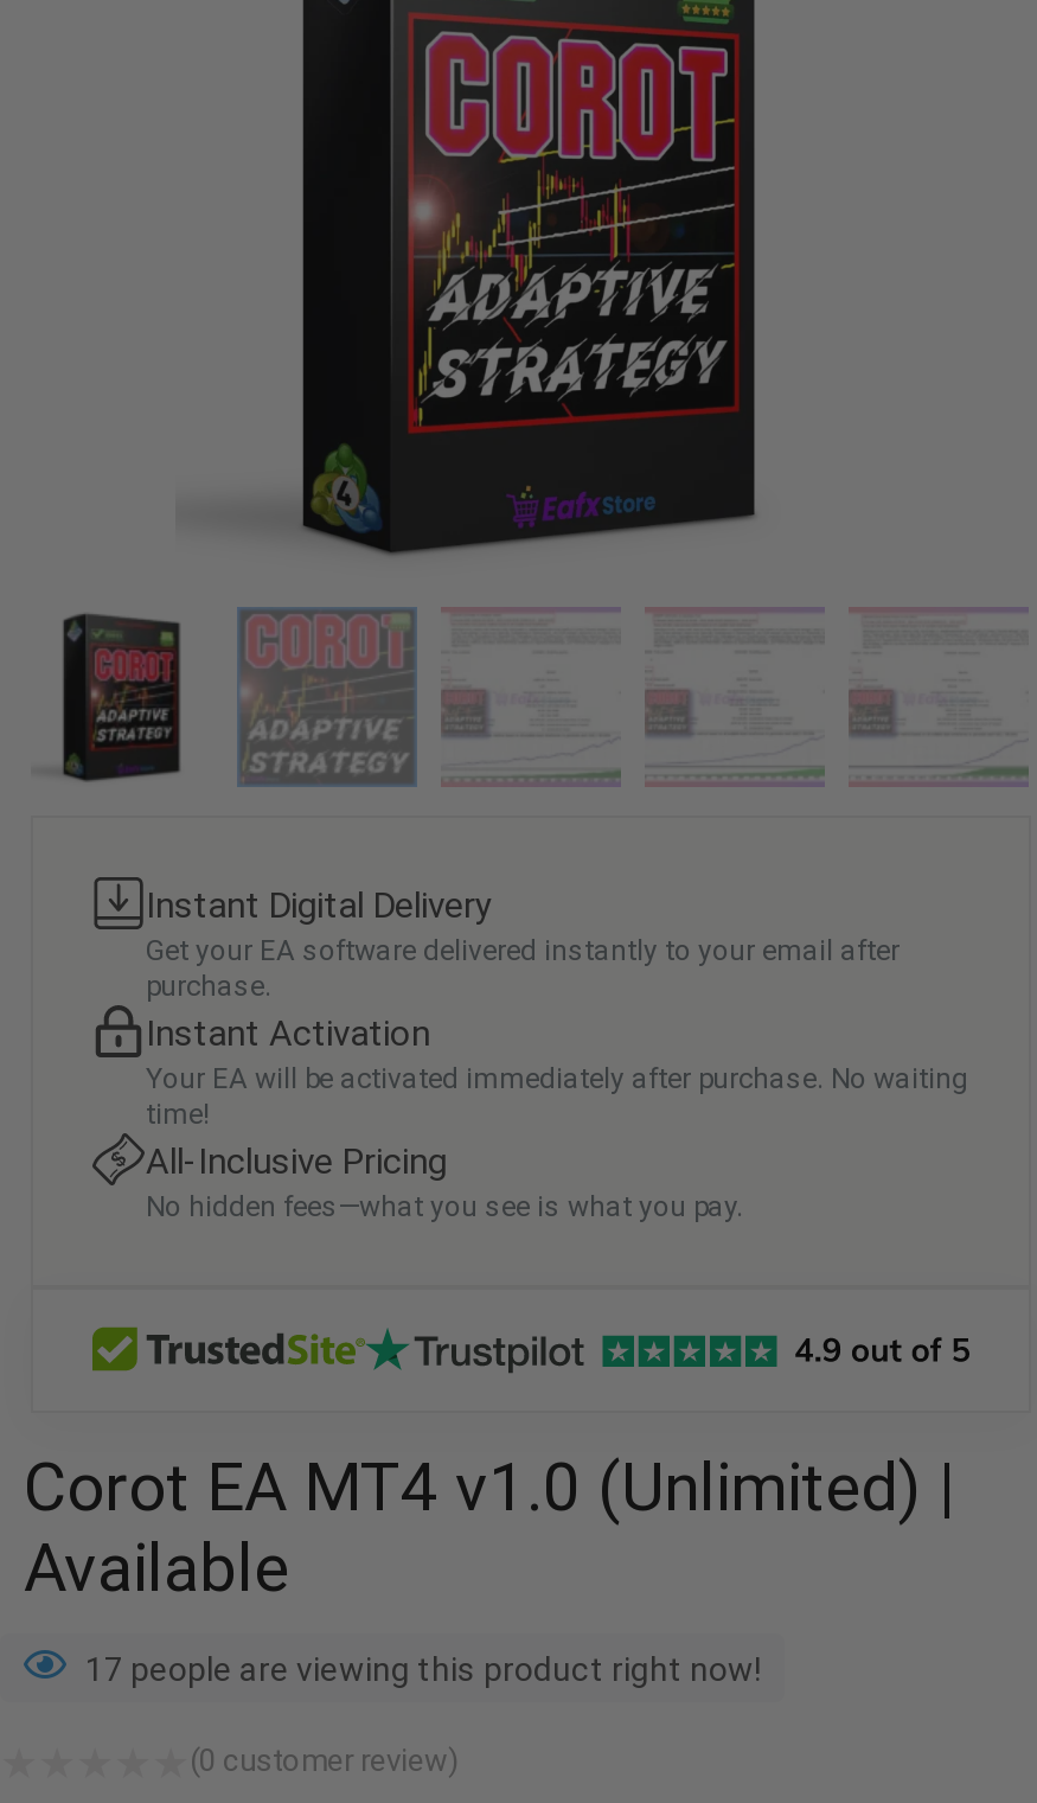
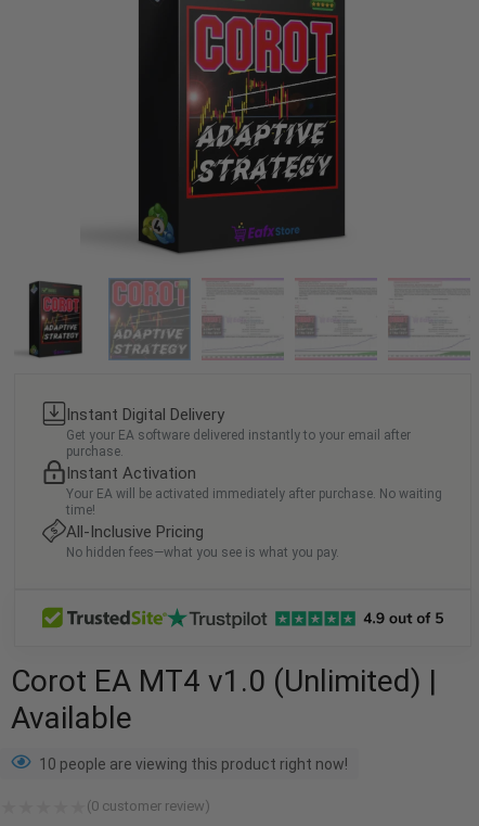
[85,1649,761,1687] 17 people are viewing this product right now! -> [39,755,348,772] 10 people are viewing this product right now!

